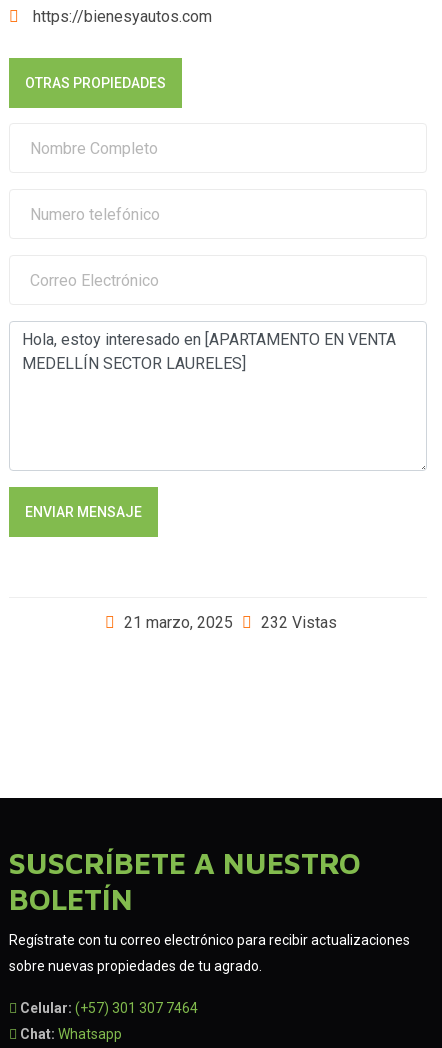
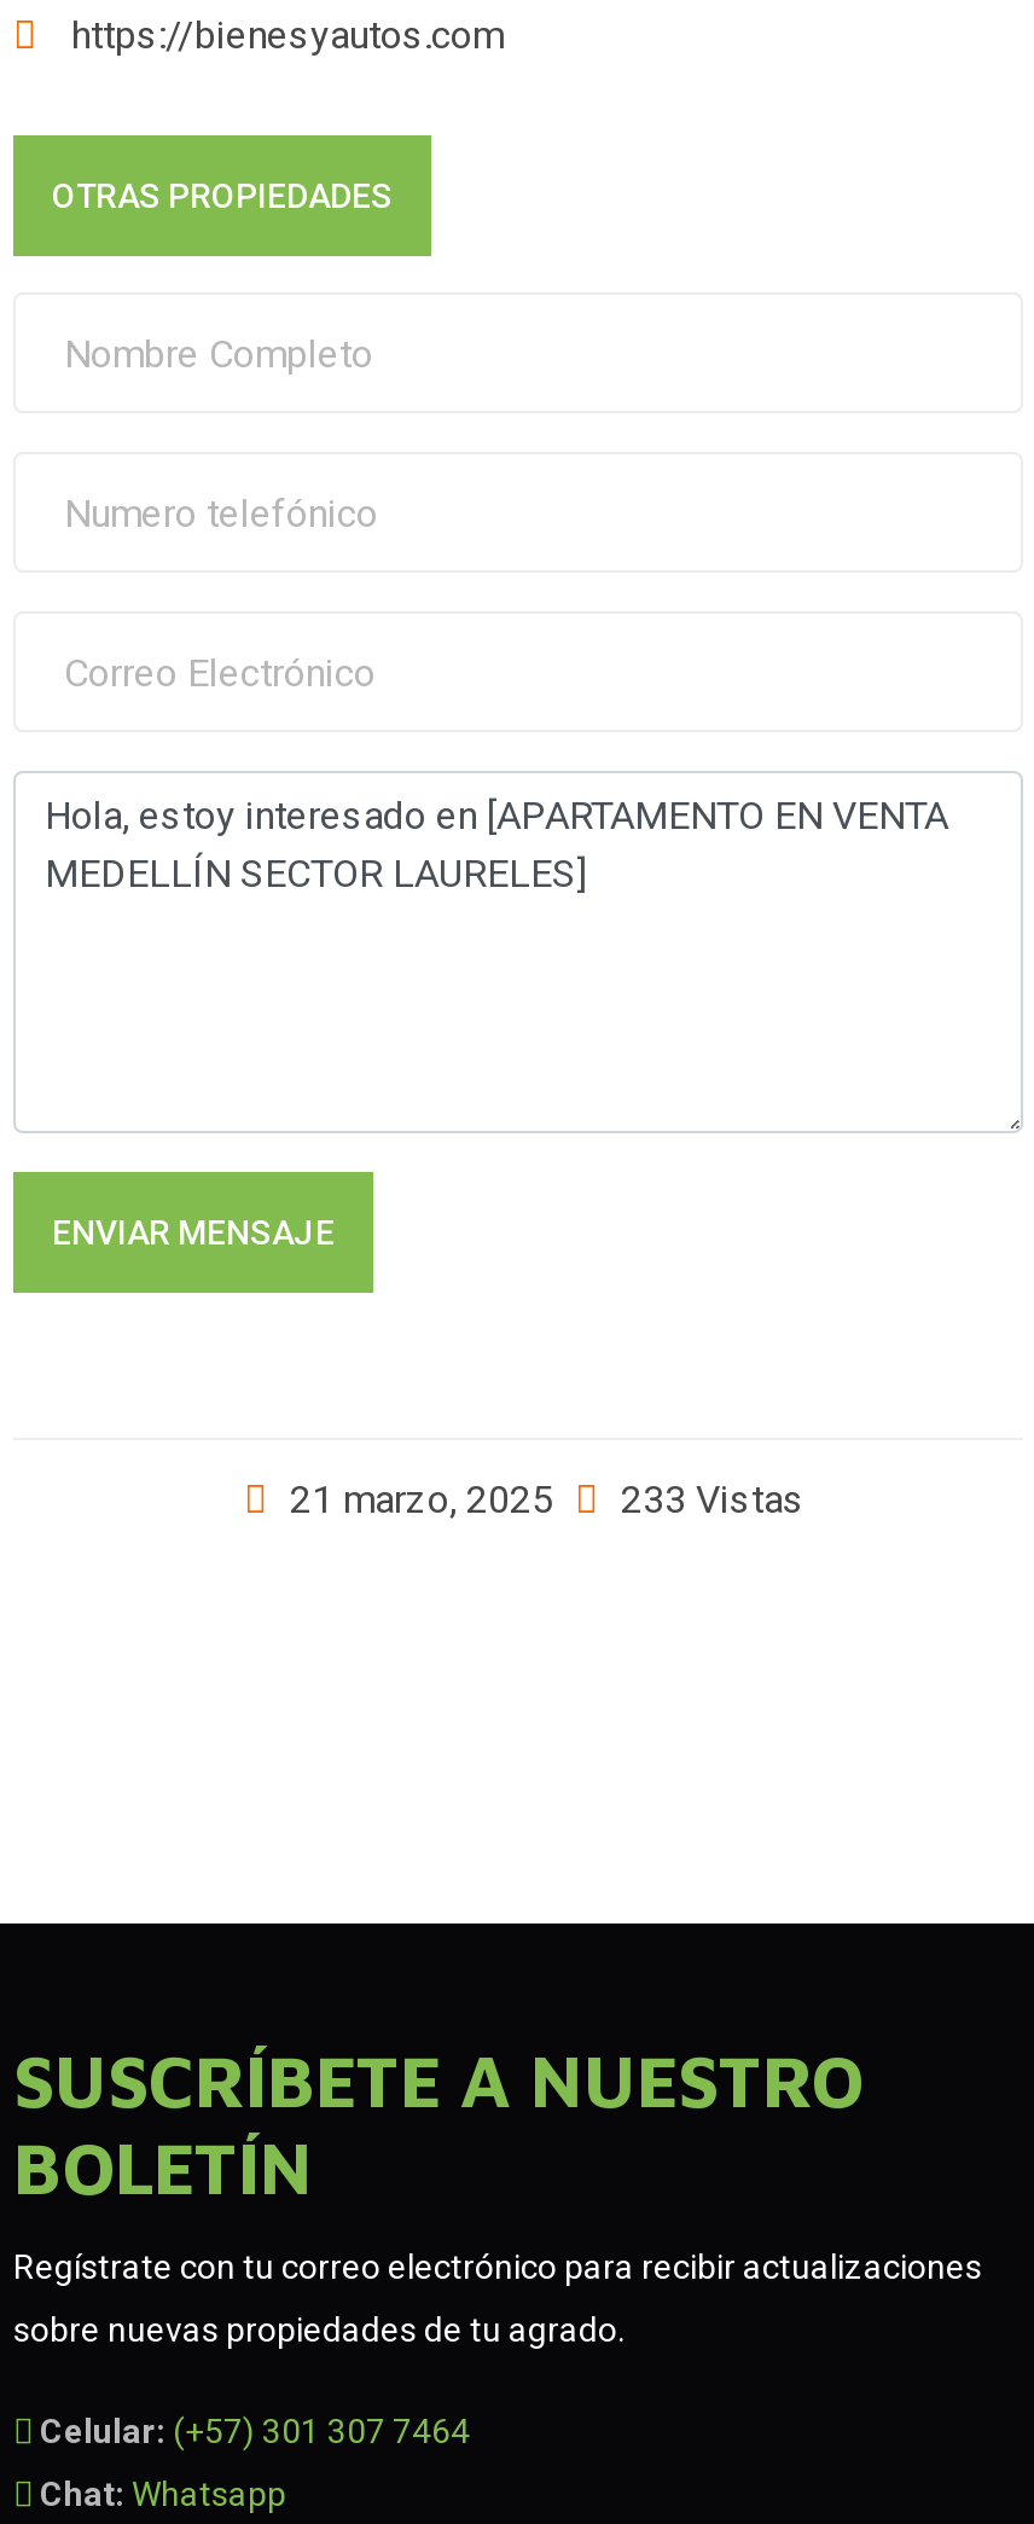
[119,613,336,632] 21 marzo, 2025 232 Vistas -> [280,1476,804,1522] 21 marzo, 2025 233 Vistas

